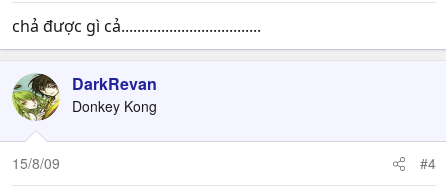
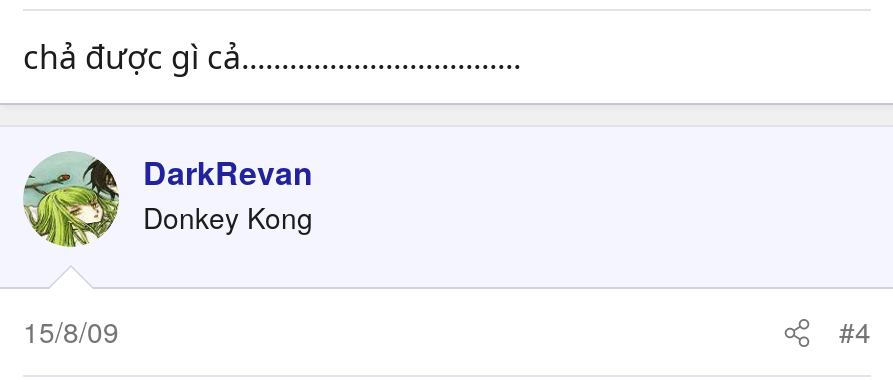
[11,73,60,120] [image] -> [23,153,121,247] [image]

